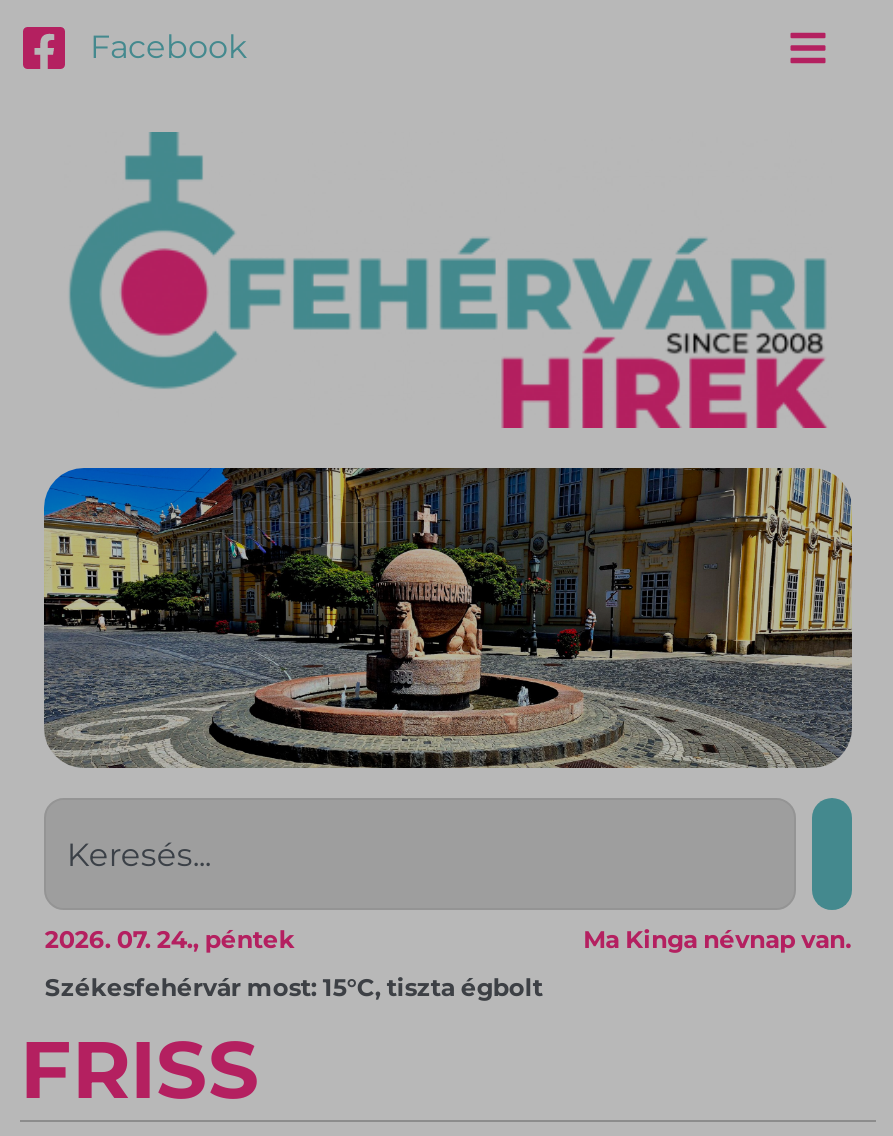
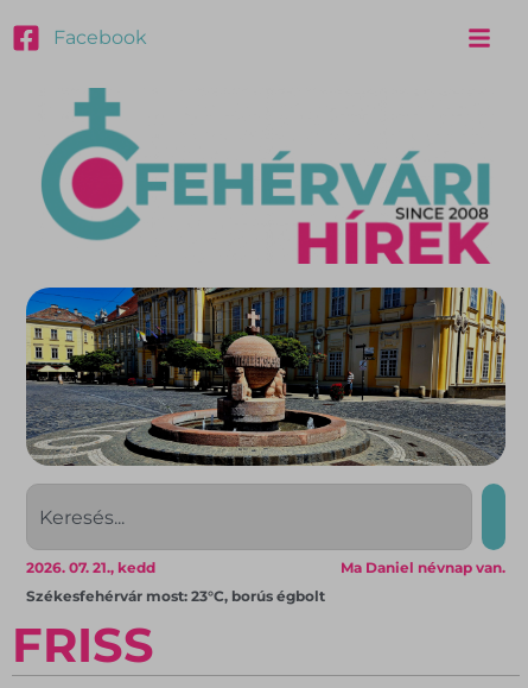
[45,924,851,954] Ma Kinga névnap van. | 2026. 07. 24., péntek -> [27,559,505,576] Ma Daniel névnap van. | 2026. 07. 21., kedd
[45,972,543,1002] Székesfehérvár most: 15°C, tiszta égbolt -> [27,587,326,605] Székesfehérvár most: 23°C, borús égbolt

